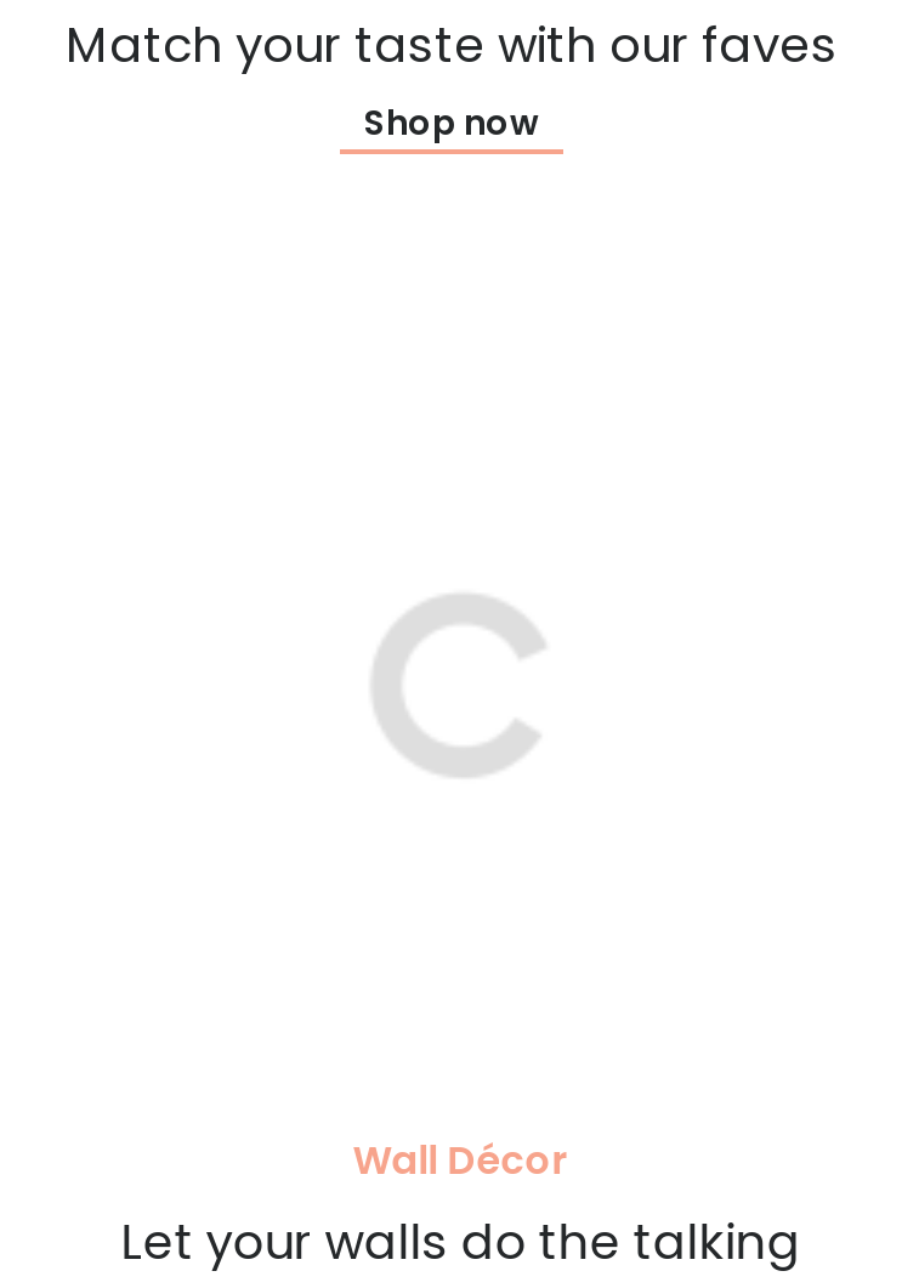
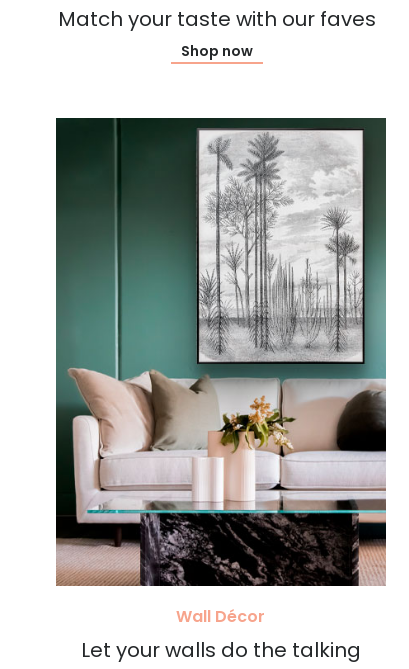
none -> [55,117,387,587] [image]

